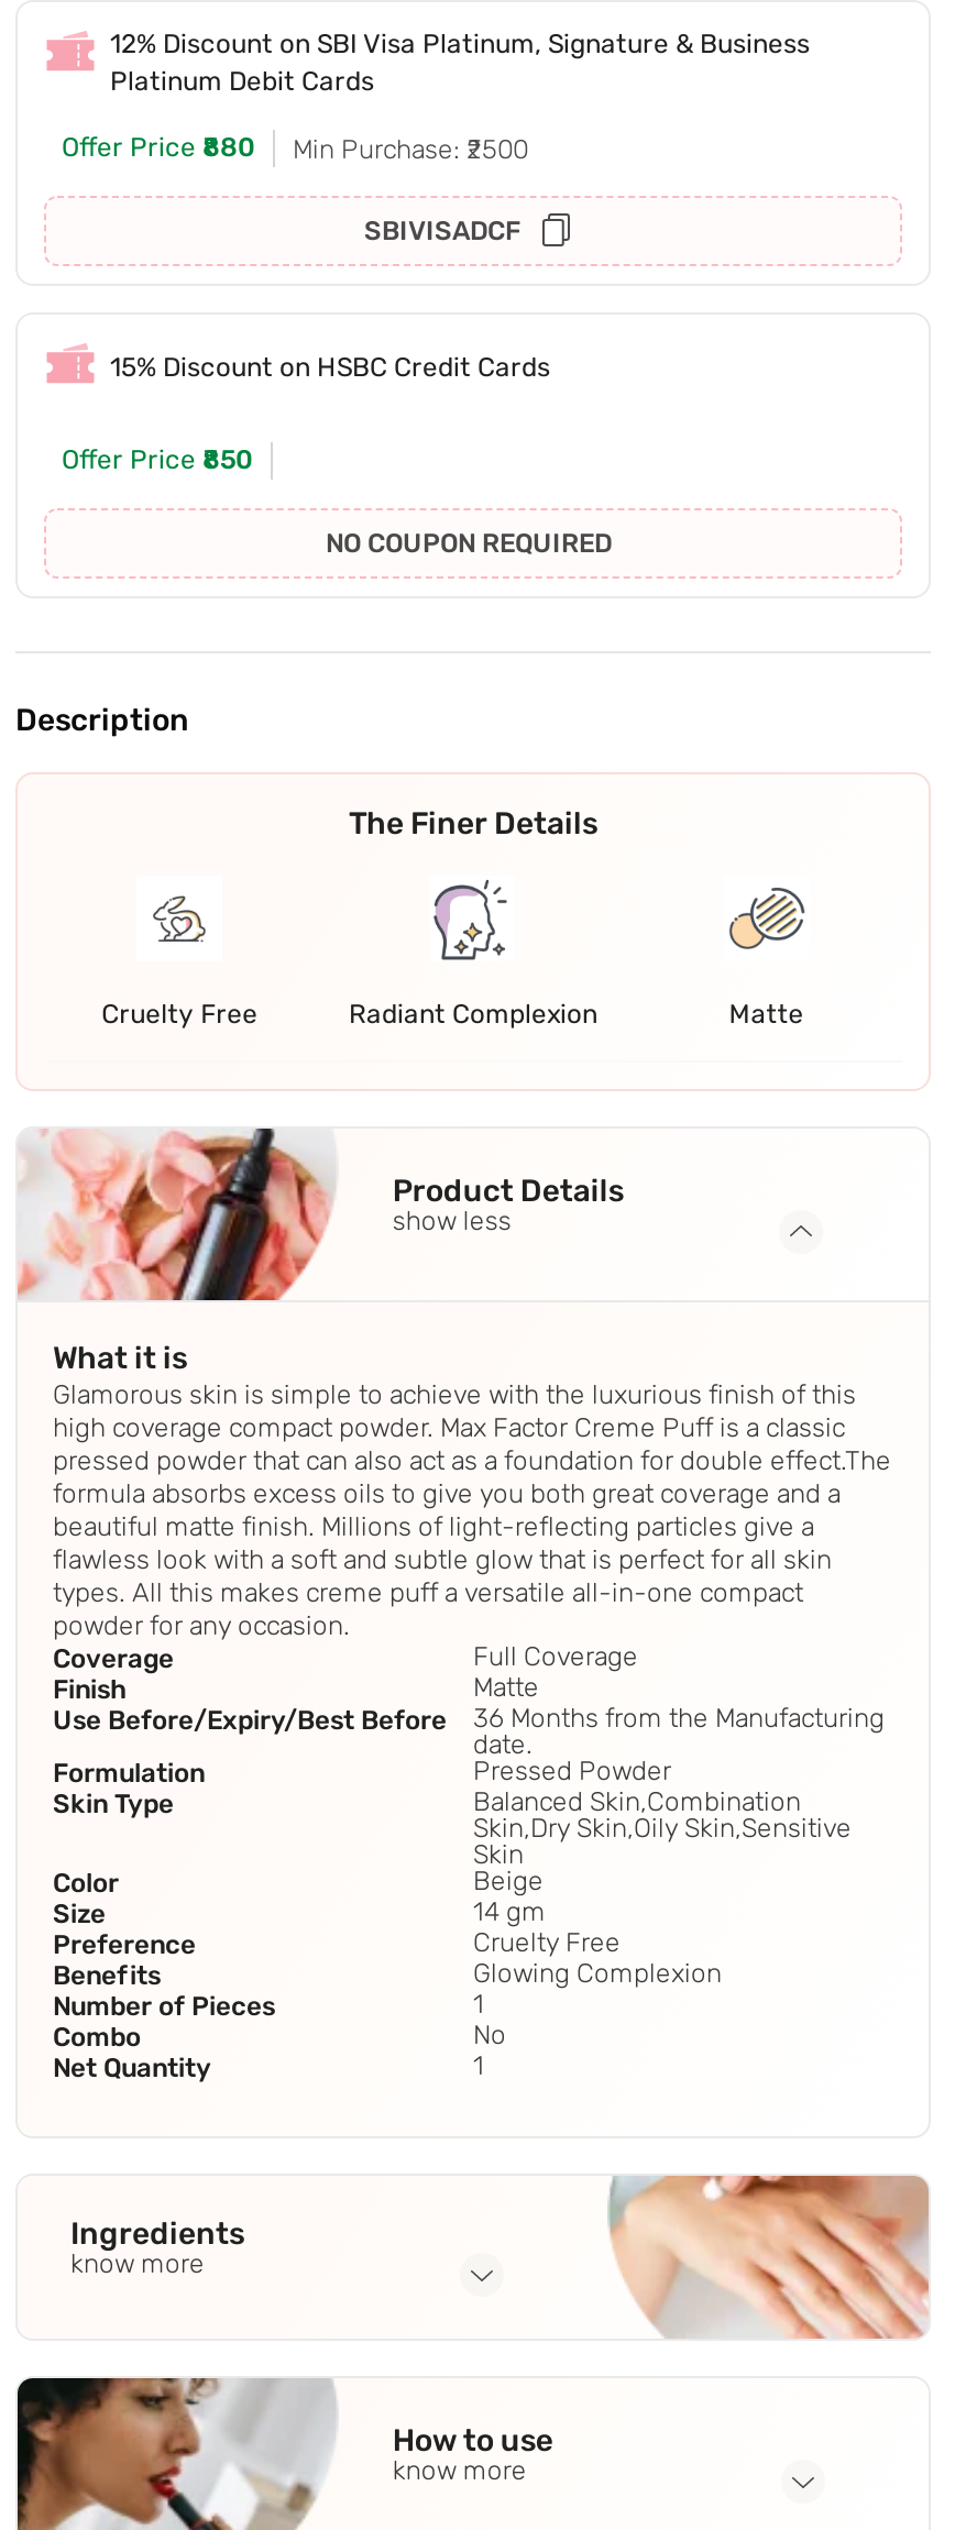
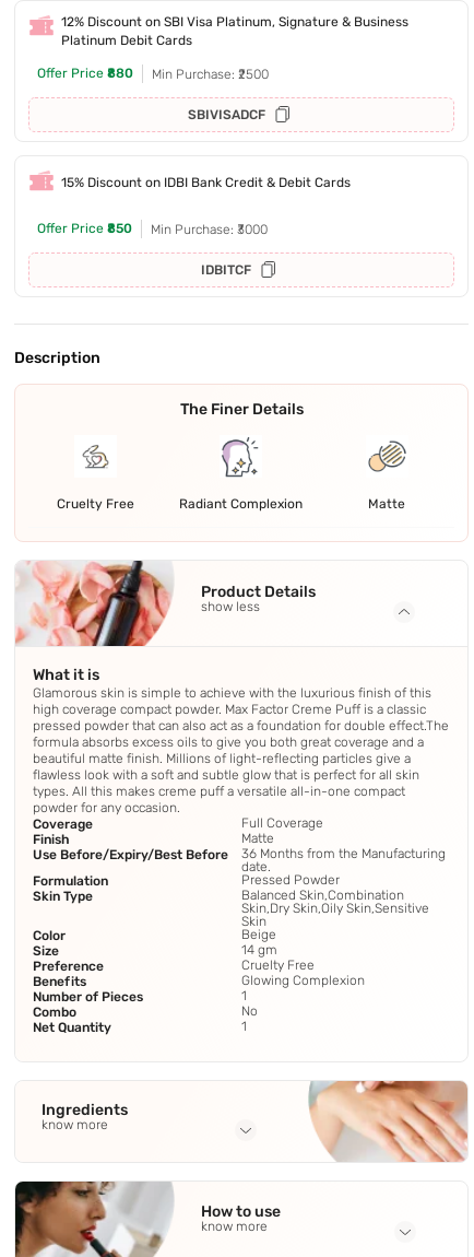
[110,352,550,383] 15% Discount on HSBC Credit Cards -> [61,175,351,190] 15% Discount on IDBI Bank Credit & Debit Cards
[326,528,612,559] NO COUPON REQUIRED -> [151,221,268,278] Min Purchase: ₹3000 | IDBITCF

